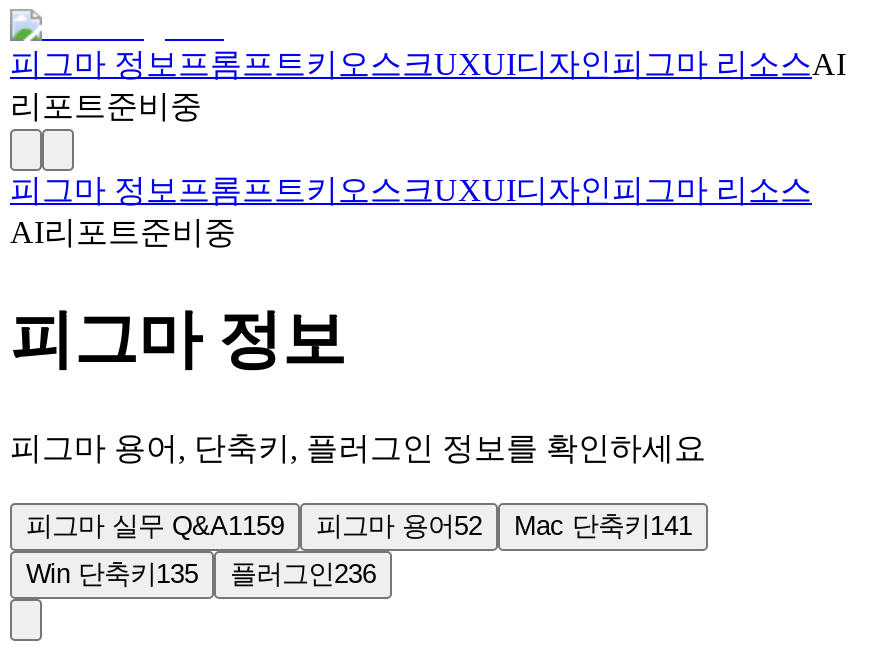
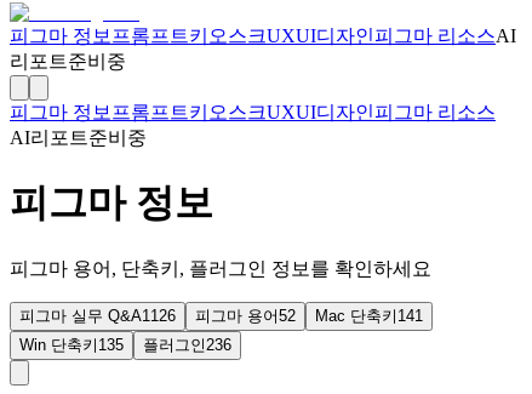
[26,511,284,541] 피그마 실무 Q&A1159 -> [19,307,176,325] 피그마 실무 Q&A1126

